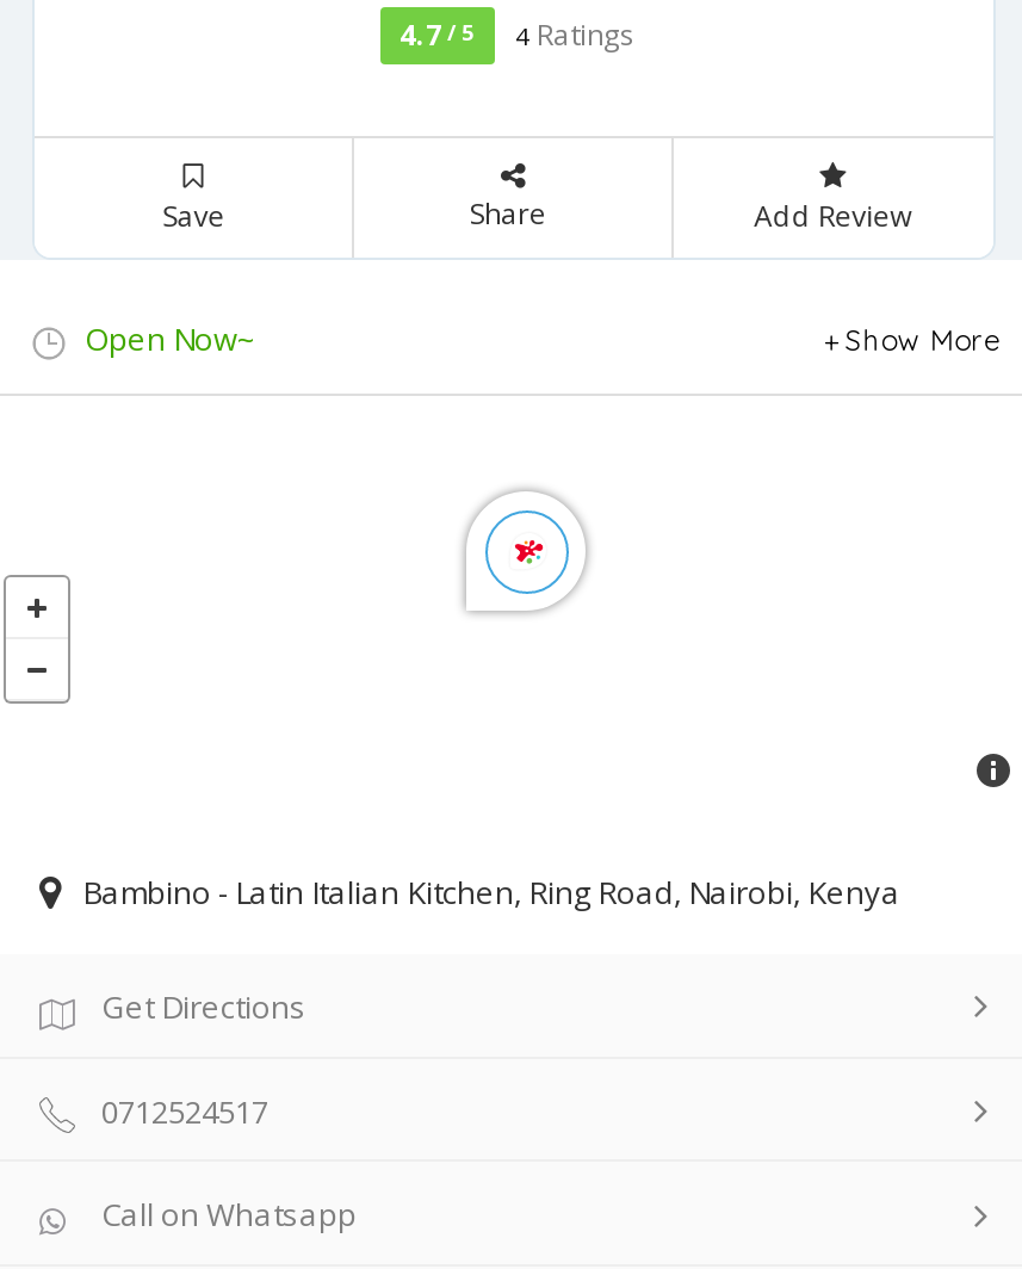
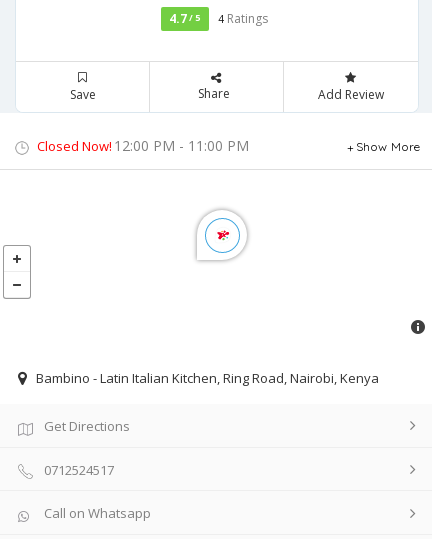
[85,317,256,360] Open Now~ -> [37,136,249,155] Closed Now! 12:00 PM - 11:00 PM

